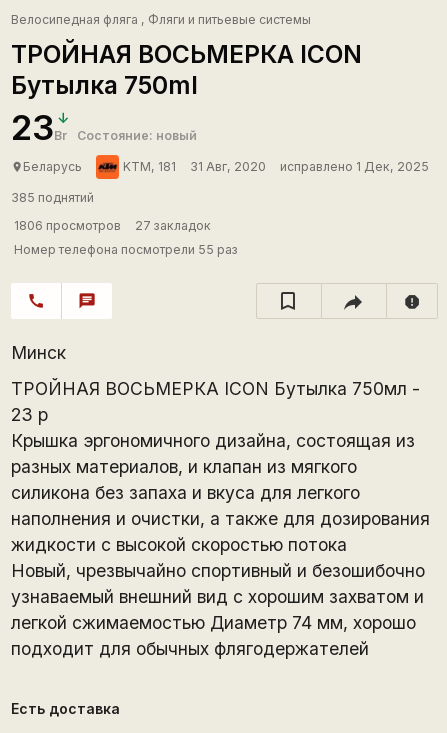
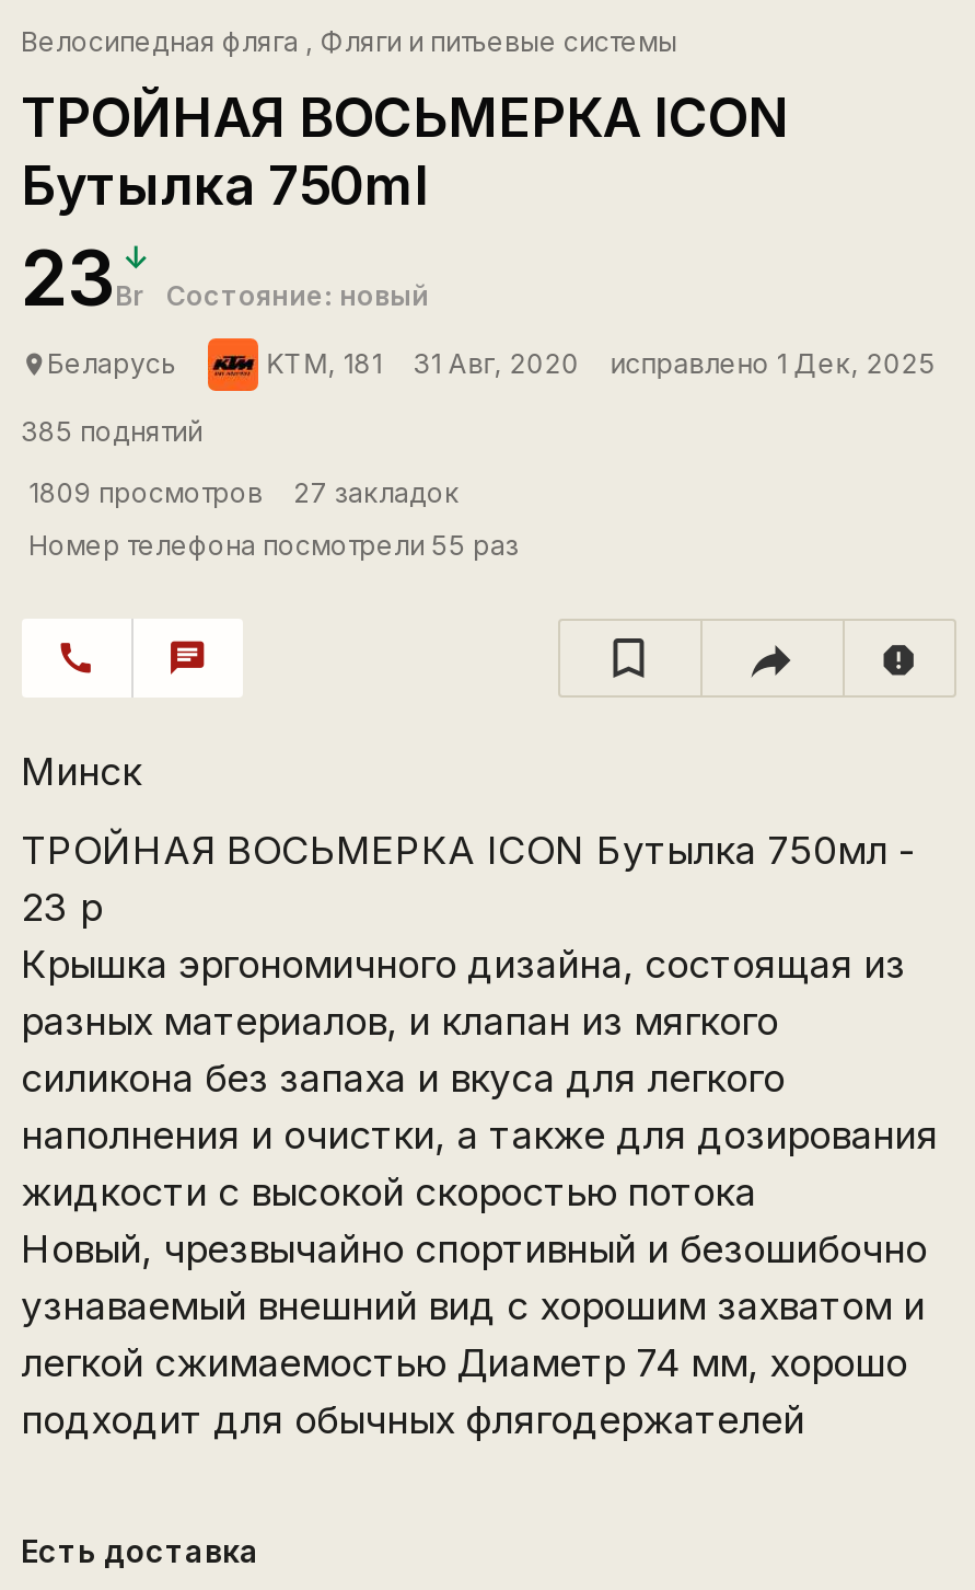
[14,218,211,233] 1806 просмотров 27 закладок -> [28,476,460,509] 1809 просмотров 27 закладок

